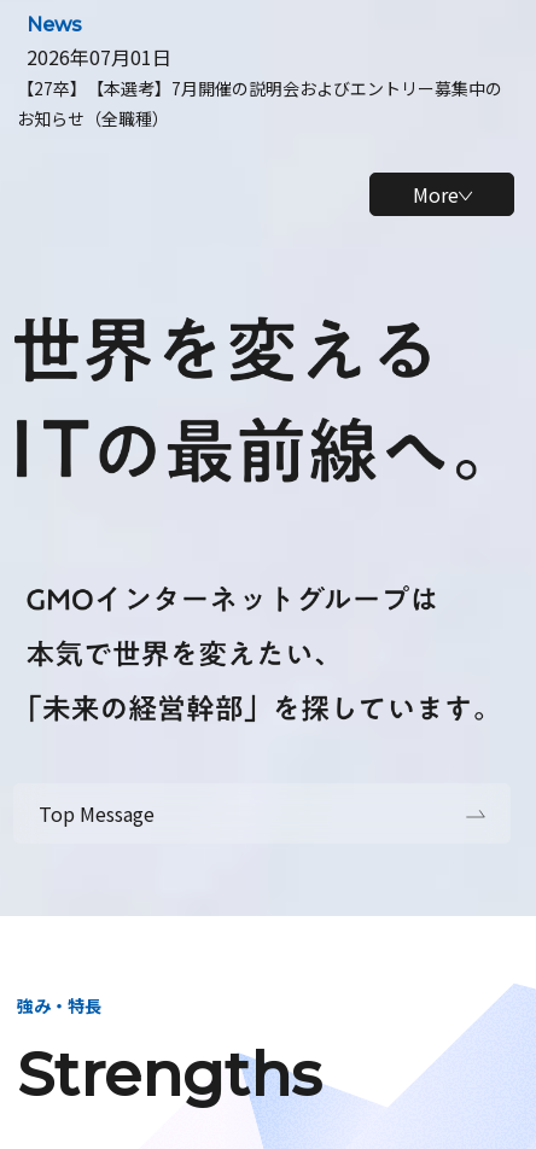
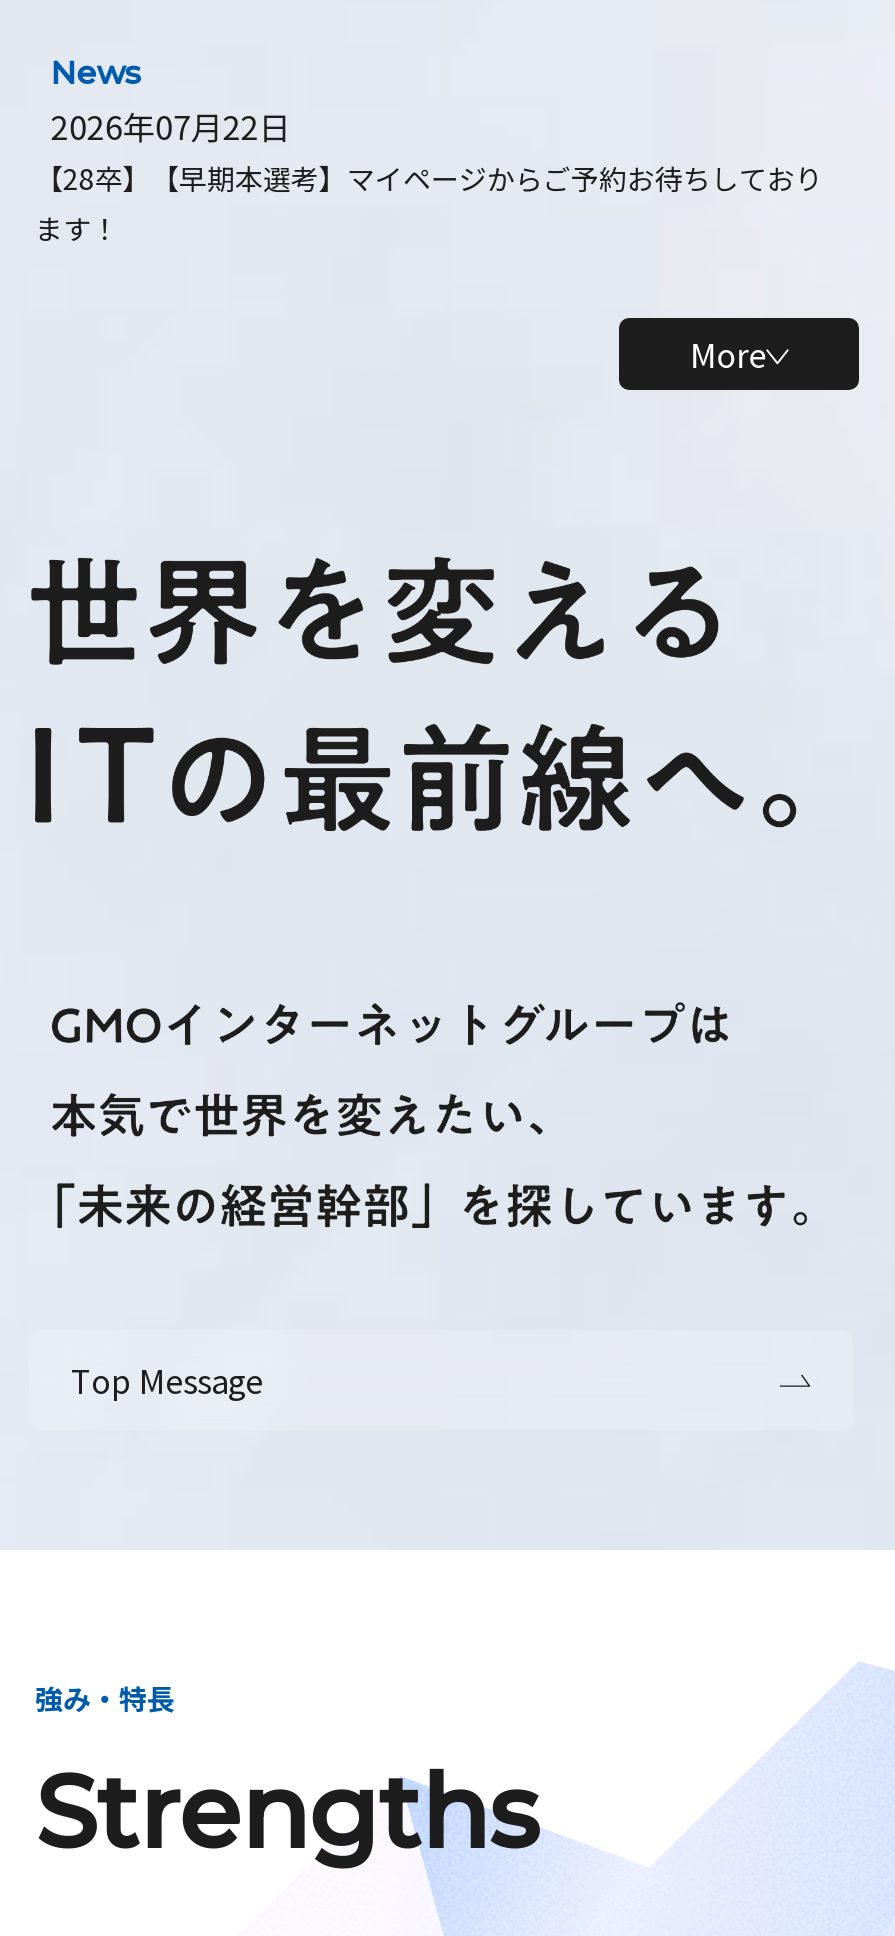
[17,42,502,130] 2026年07月01日 | 【27卒】【本選考】7月開催の説明会およびエントリー募集中の | お知らせ（全職種） -> [35,102,823,248] 2026年07月22日 | 【28卒】【早期本選考】マイページからご予約お待ちしており | ます！

